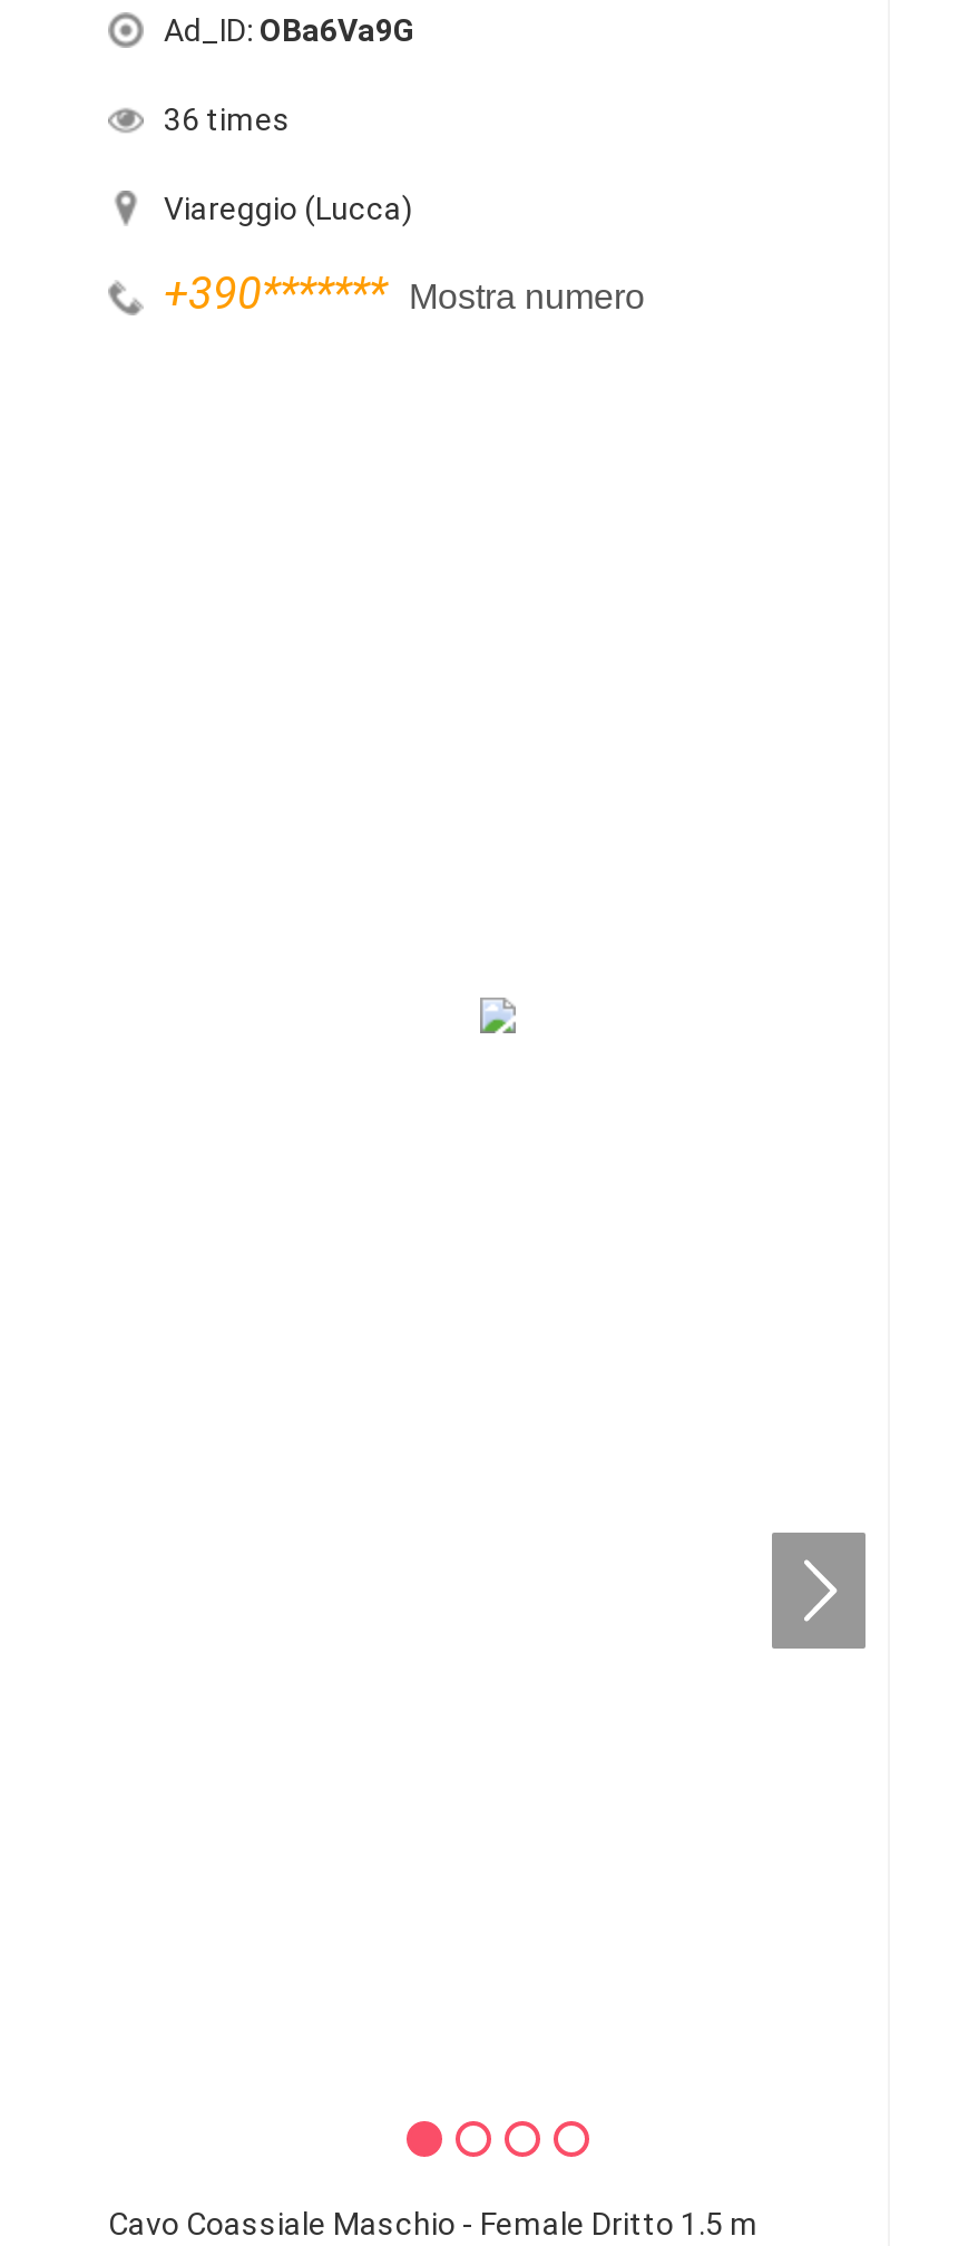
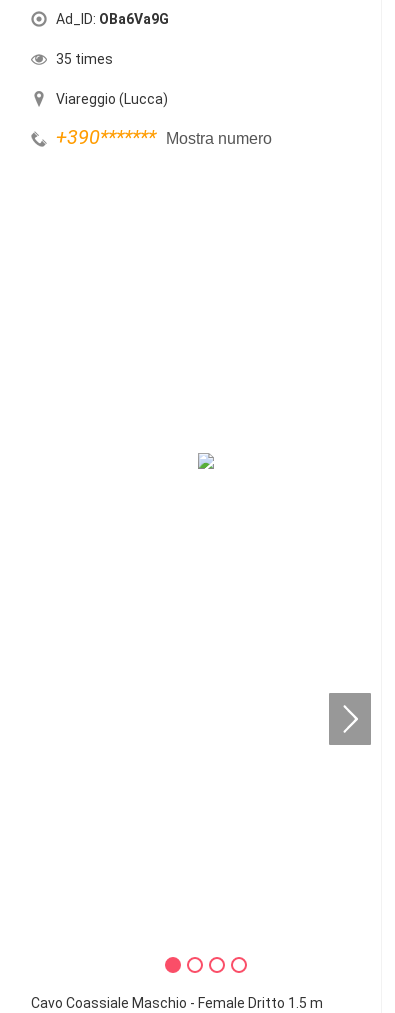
[164,101,291,137] 36 times -> [56,51,113,67] 35 times

